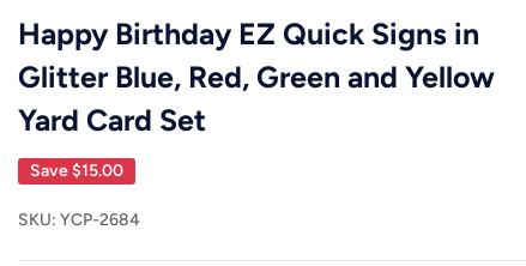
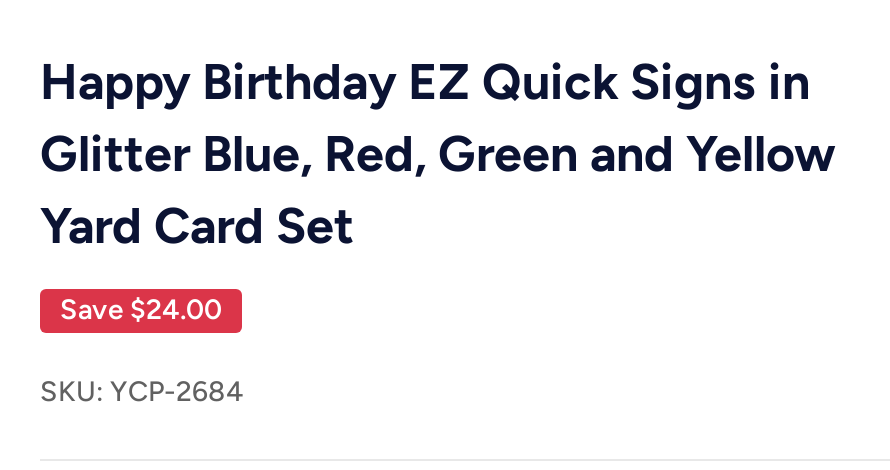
[30,161,123,181] Save $15.00 -> [60,293,222,327] Save $24.00

